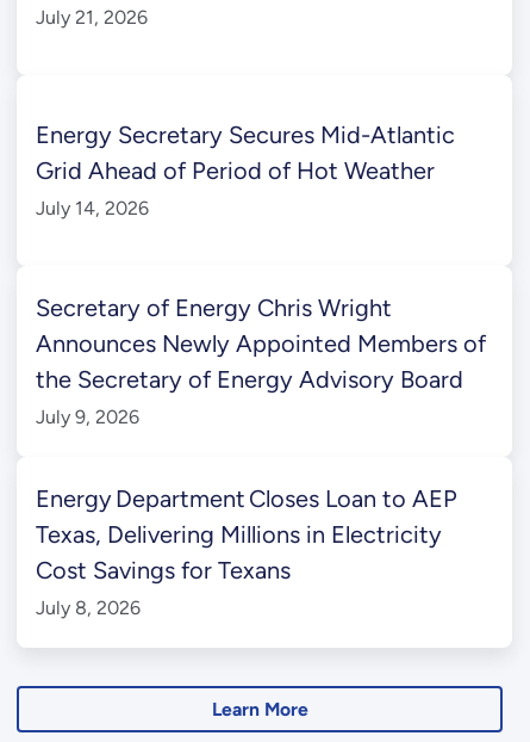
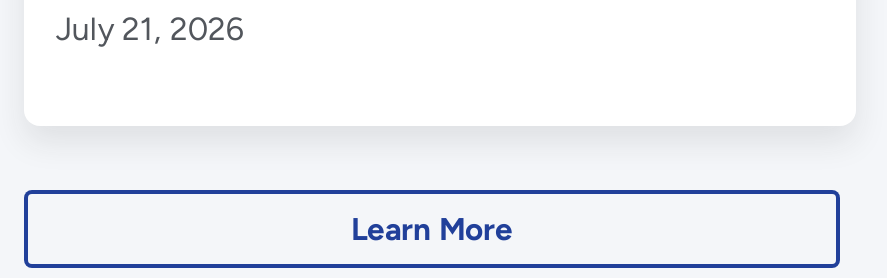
[35,121,455,220] Energy Secretary Secures Mid-Atlantic | Grid Ahead of Period of Hot Weather | July 14, 2026 -> none
[35,294,486,619] Secretary of Energy Chris Wright | Announces Newly Appointed Members of | the Secretary of Energy Advisory Board | July 9, 2026 | Energy Department Closes Loan to AEP | Texas, Delivering Millions in Electricity | Cost Savings for Texans | July 8, 2026 -> none

